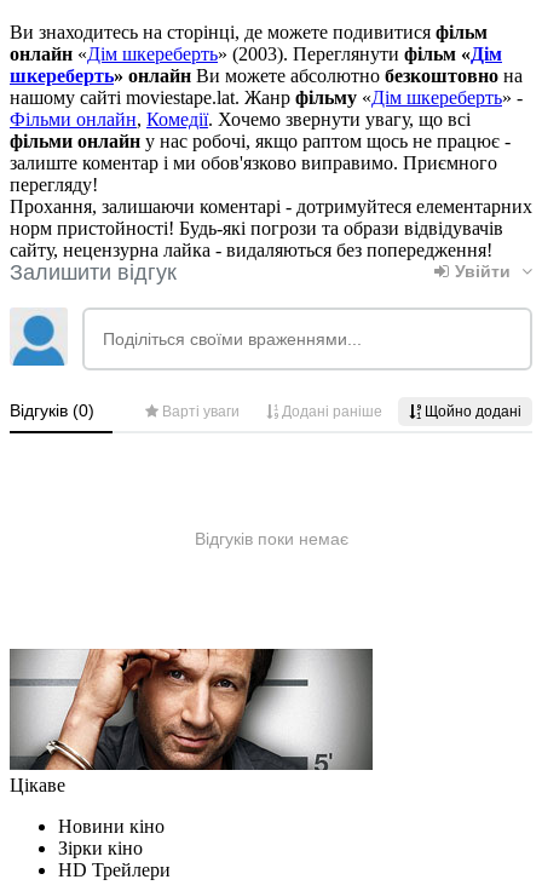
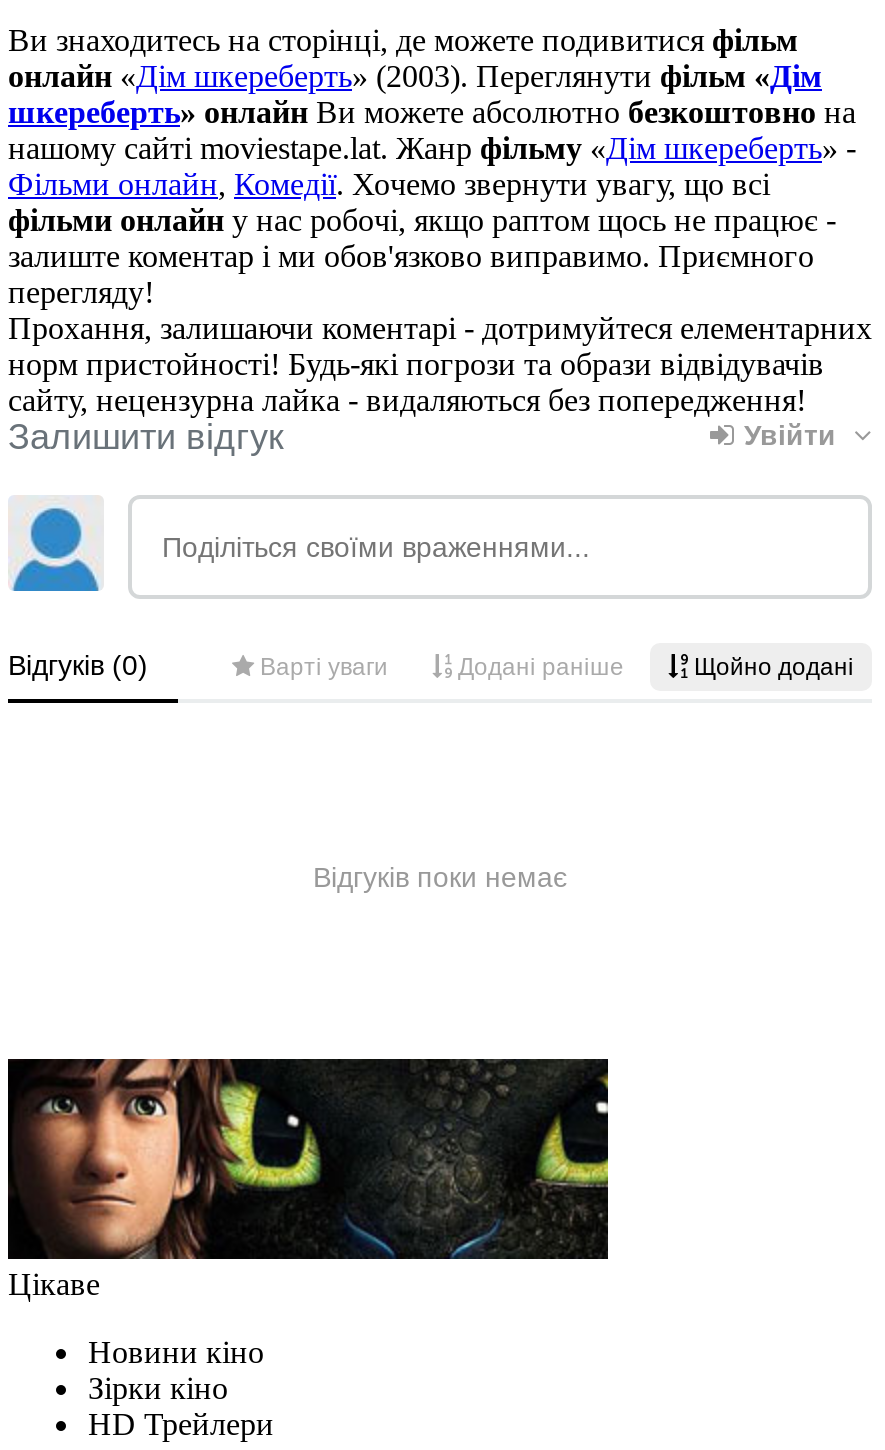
[8,648,374,771] [image] -> [8,1057,610,1261] [image]

